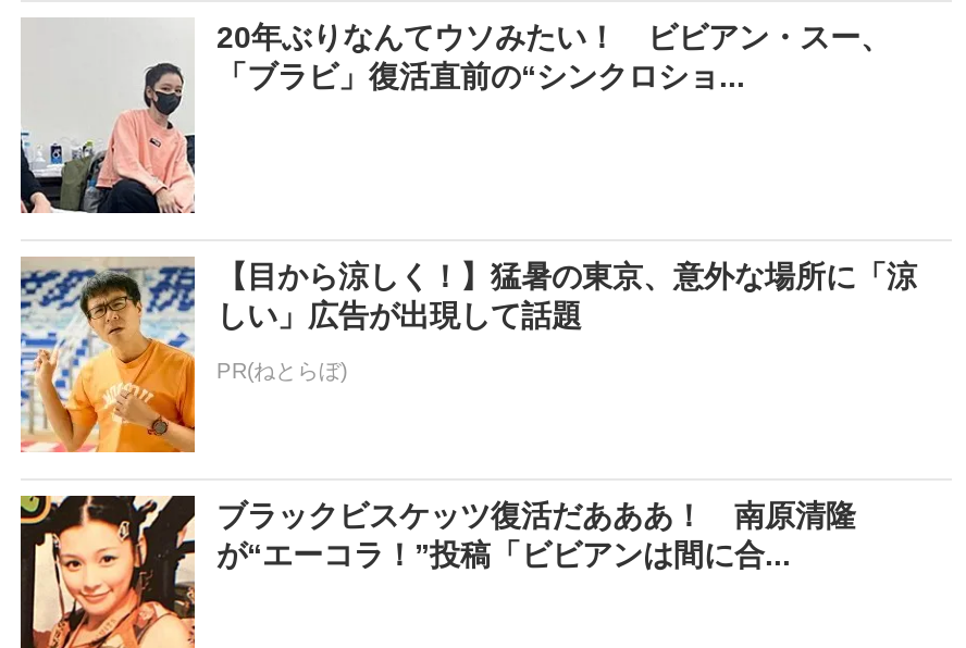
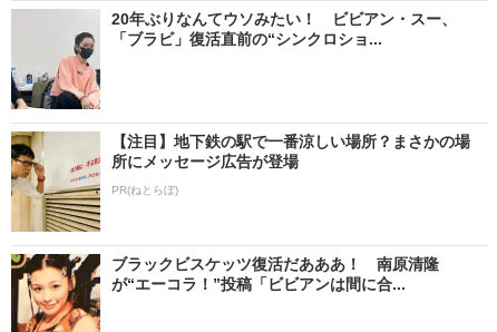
[18,259,917,454] [image] | 【目から涼しく！】猛暑の東京、意外な場所に「涼 | しい」広告が出現して話題 -> [10,131,470,233] [image] | 【注目】地下鉄の駅で一番涼しい場所？まさかの場 | 所にメッセージ広告が登場

